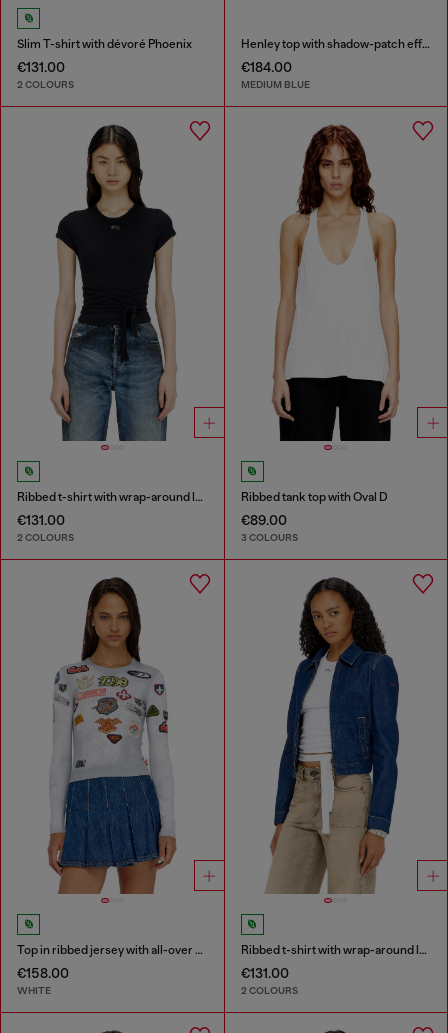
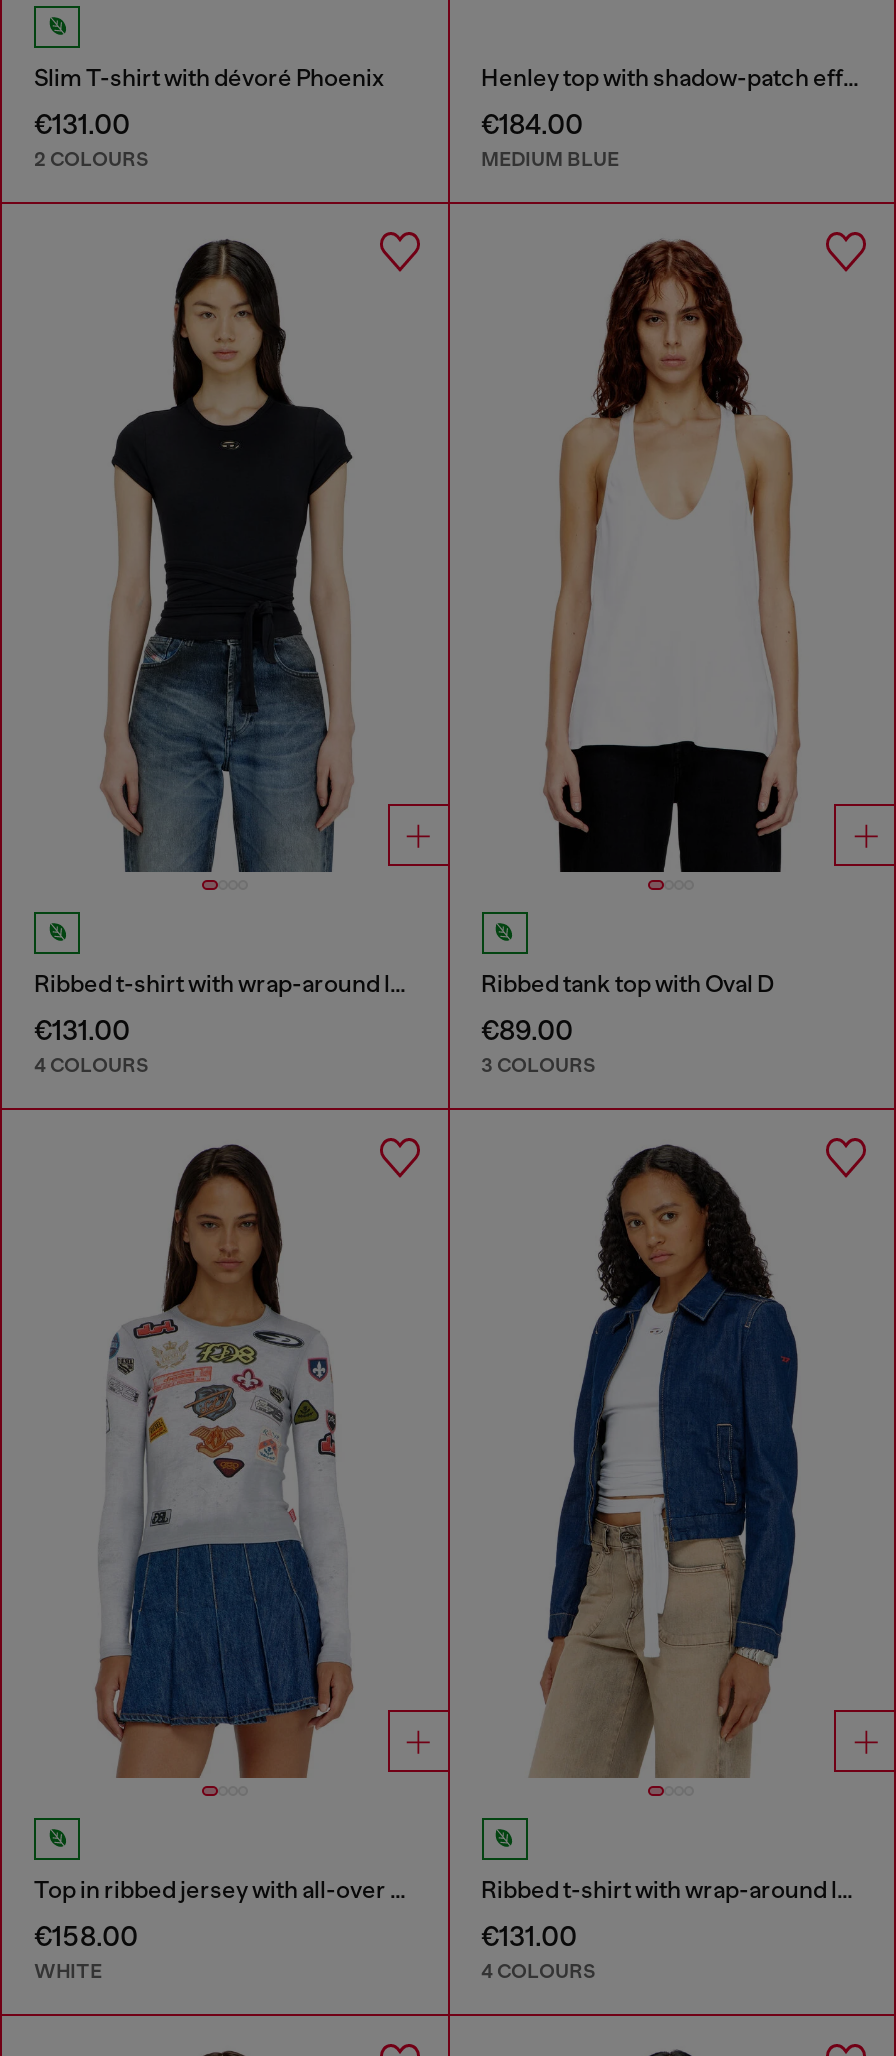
[17,531,74,544] 2 COLOURS -> [34,1052,148,1078] 4 COLOURS
[240,984,297,997] 2 COLOURS -> [481,1959,595,1985] 4 COLOURS

